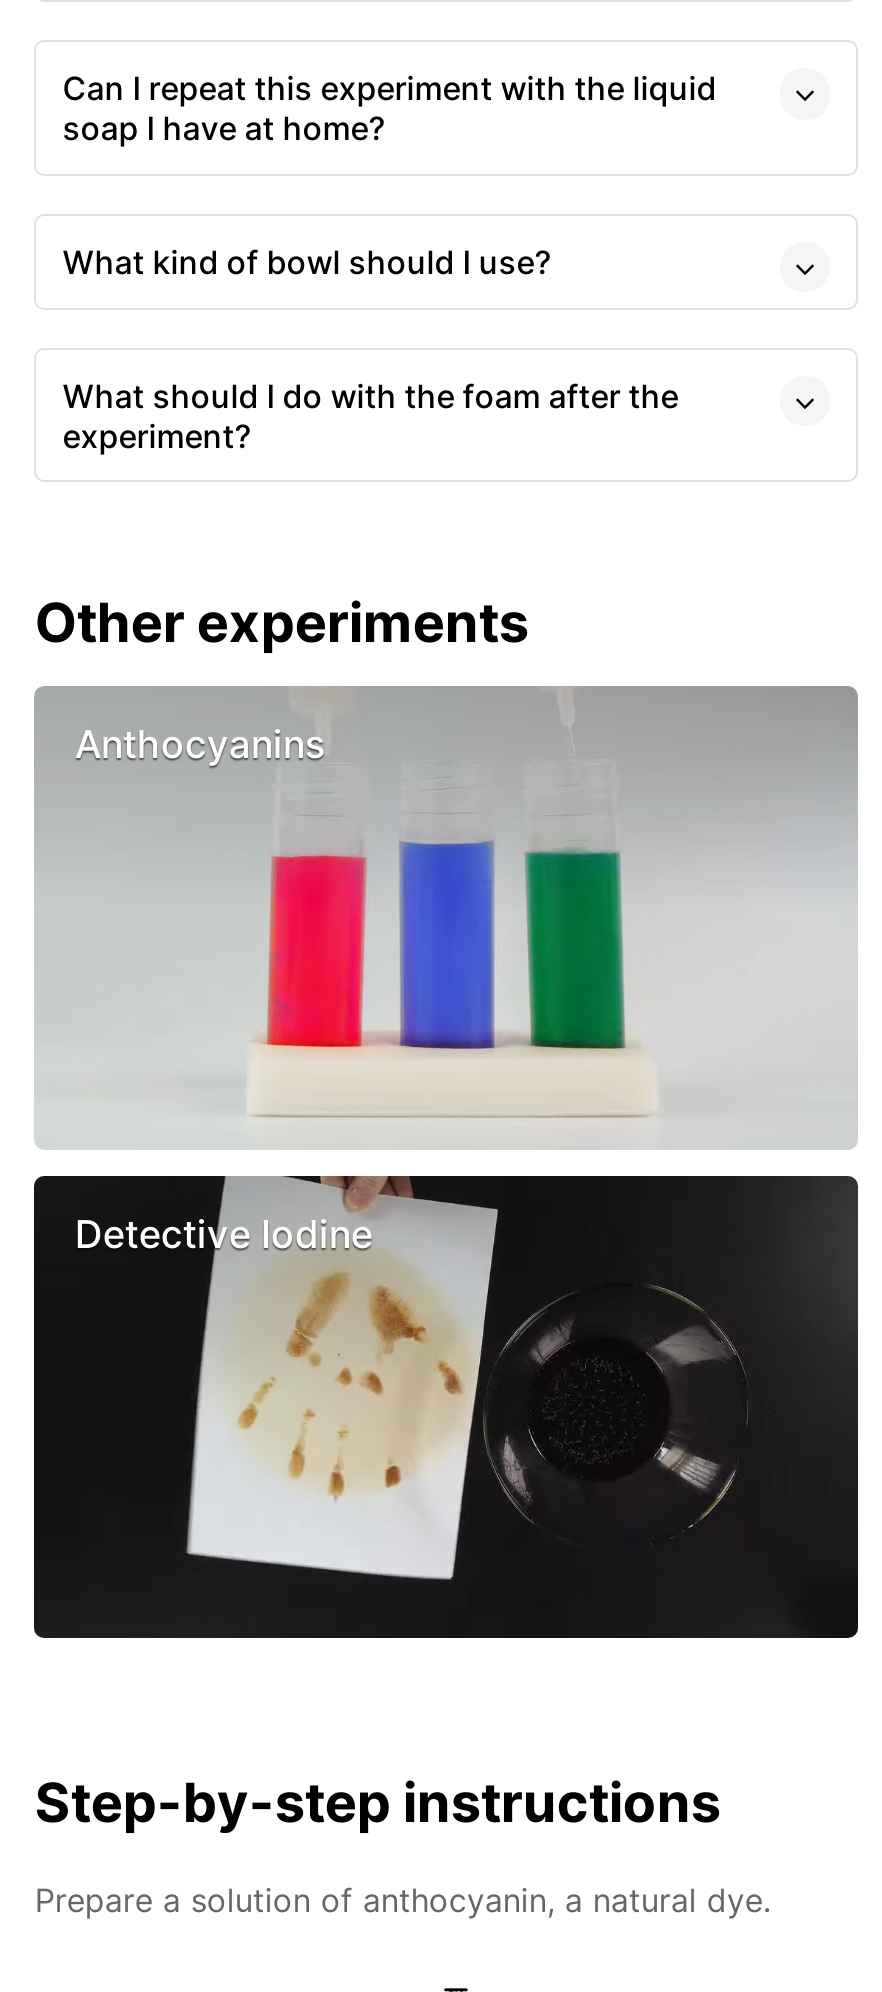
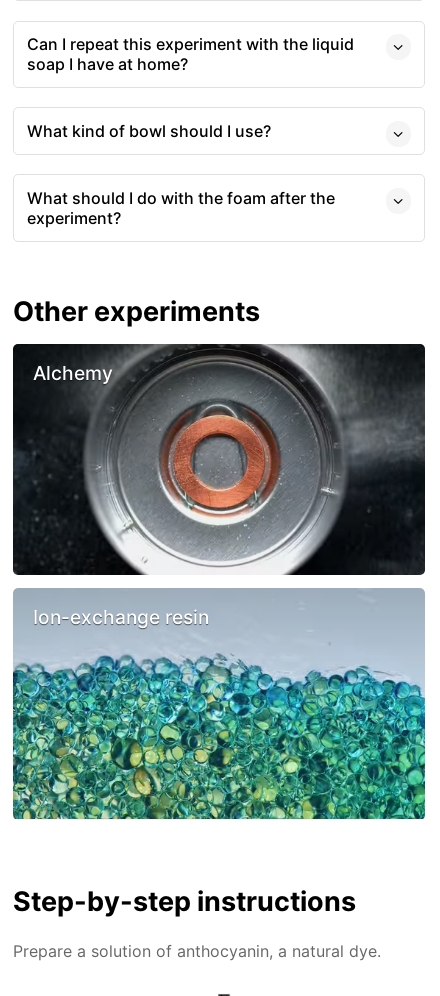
[34,688,858,1150] [image] | Anthocyanins -> [12,344,426,576] [image] | Alchemy
[32,1174,860,1640] [image] | Detective Iodine -> [12,588,426,820] [image] | Ion-exchange resin

